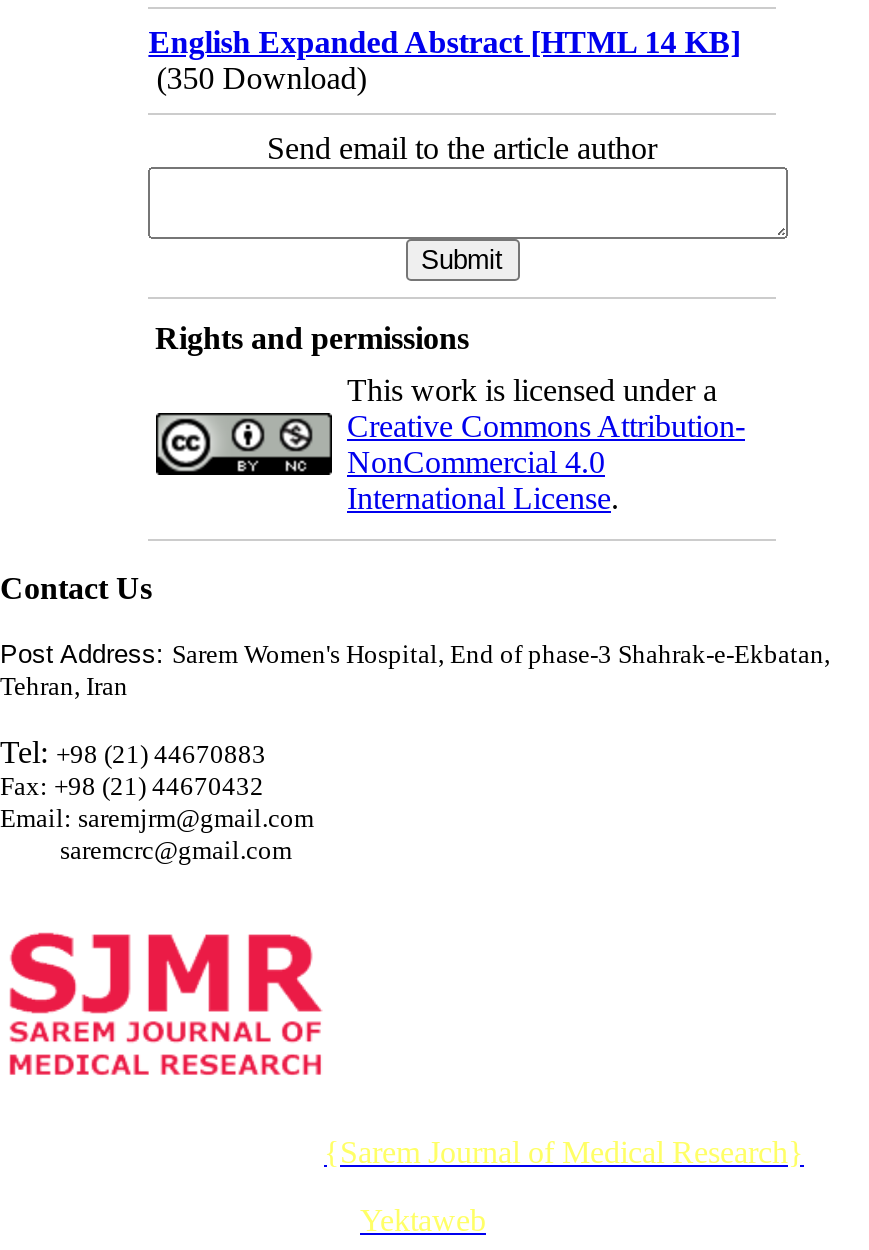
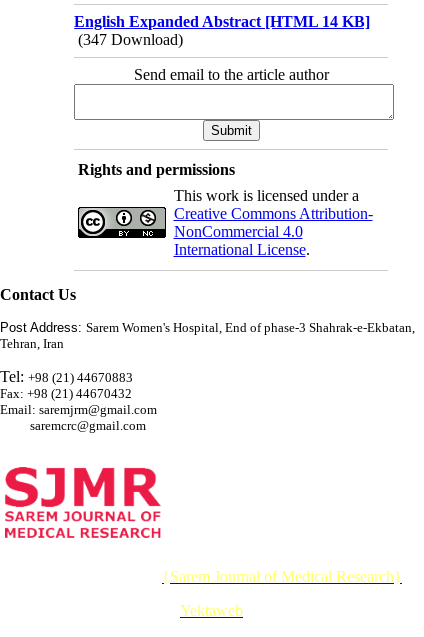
[148,61,366,95] (350 Download) -> [74,31,183,48] (347 Download)

